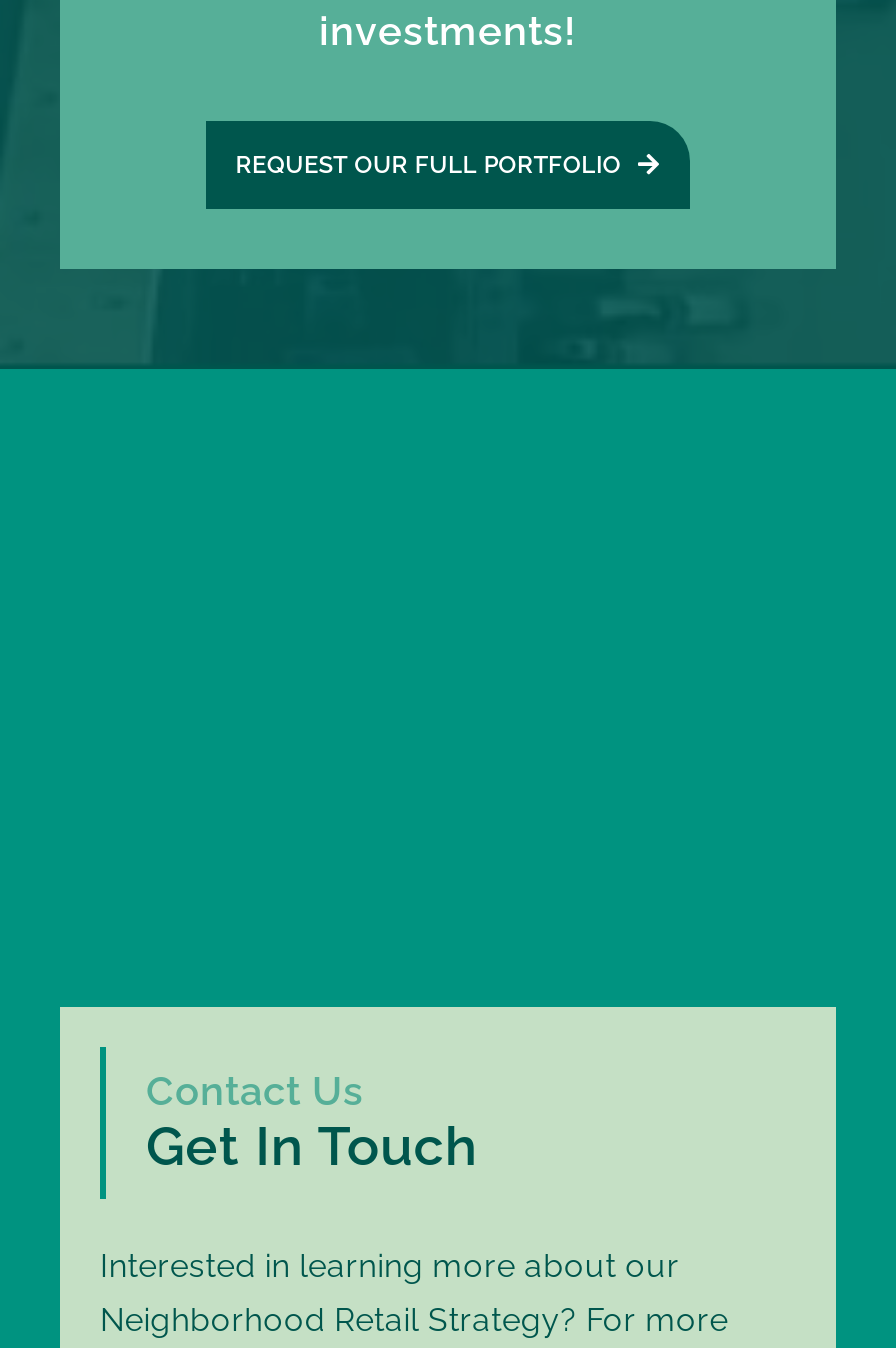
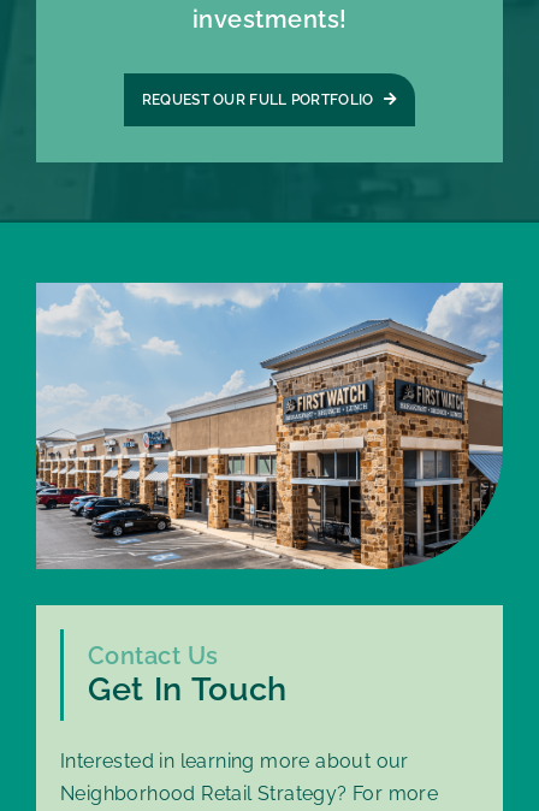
none -> [35,282,504,570] [image]

